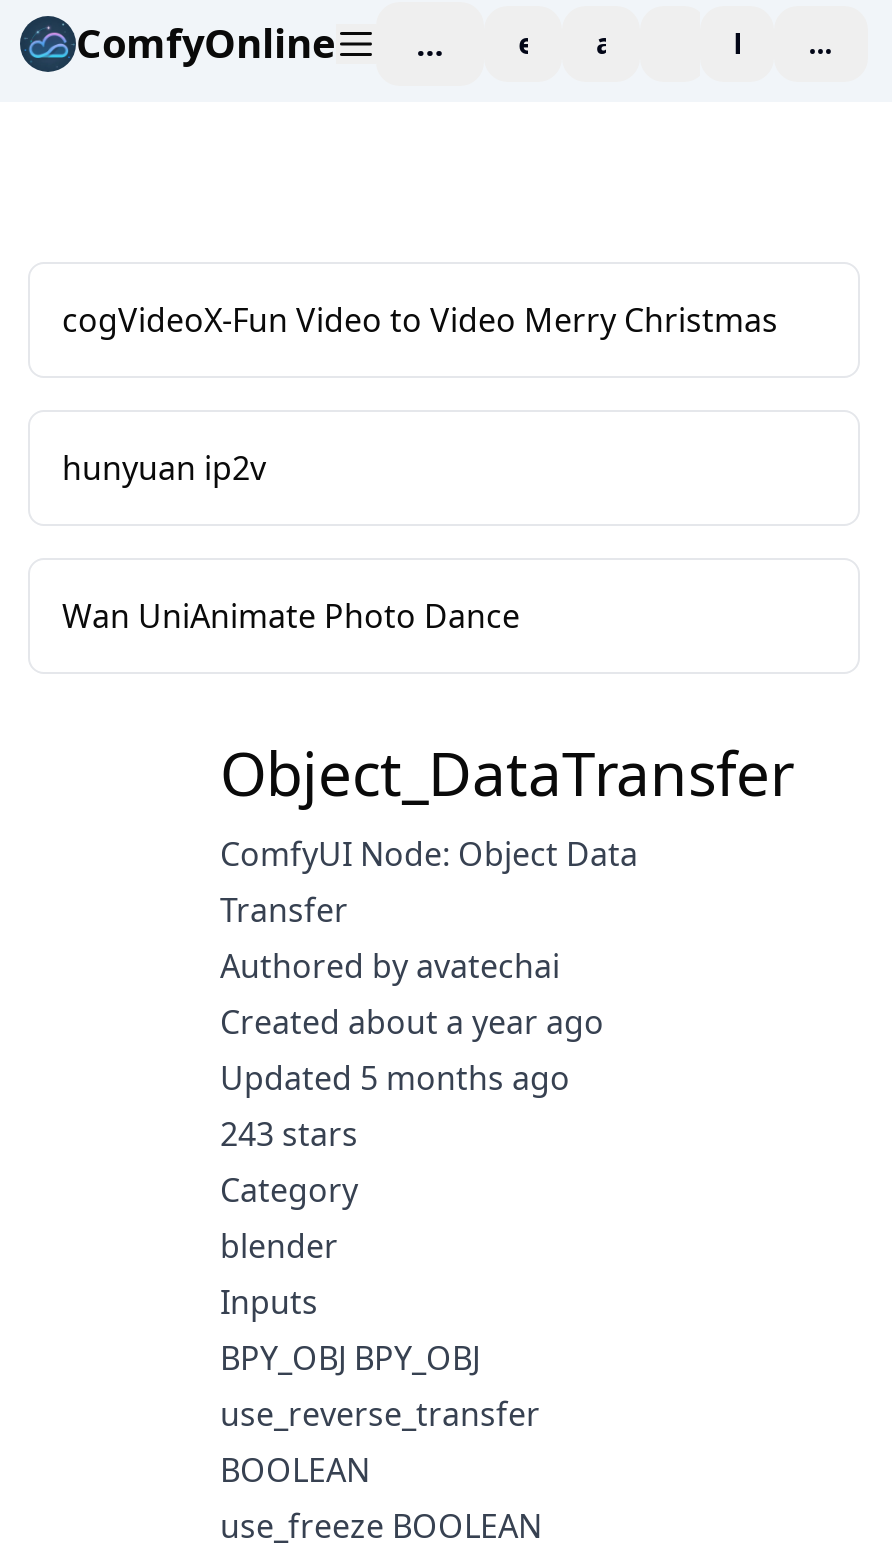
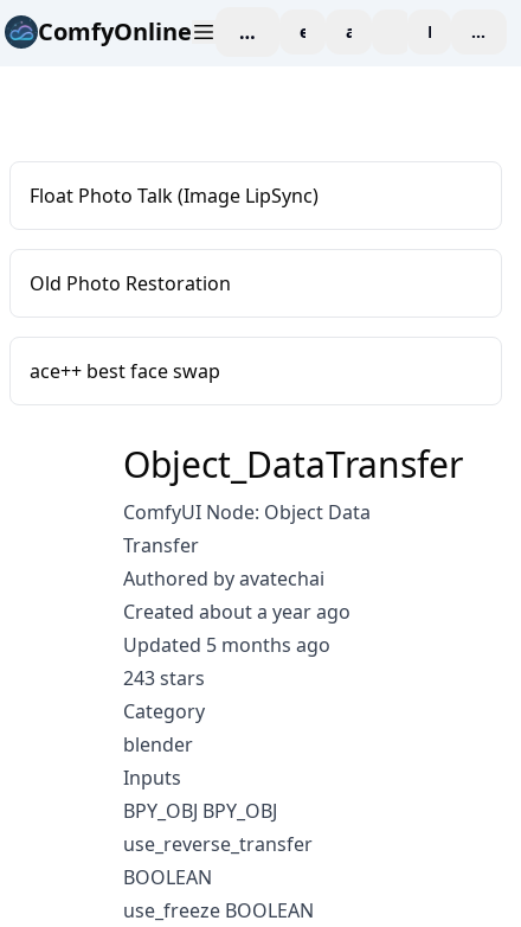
[62,298,778,342] cogVideoX-Fun Video to Video Merry Christmas -> [30,183,319,209] Float Photo Talk (Image LipSync)
[62,446,266,490] hunyuan ip2v -> [30,270,231,296] Old Photo Restoration
[62,594,520,638] Wan UniAnimate Photo Dance -> [30,358,220,384] ace++ best face swap

